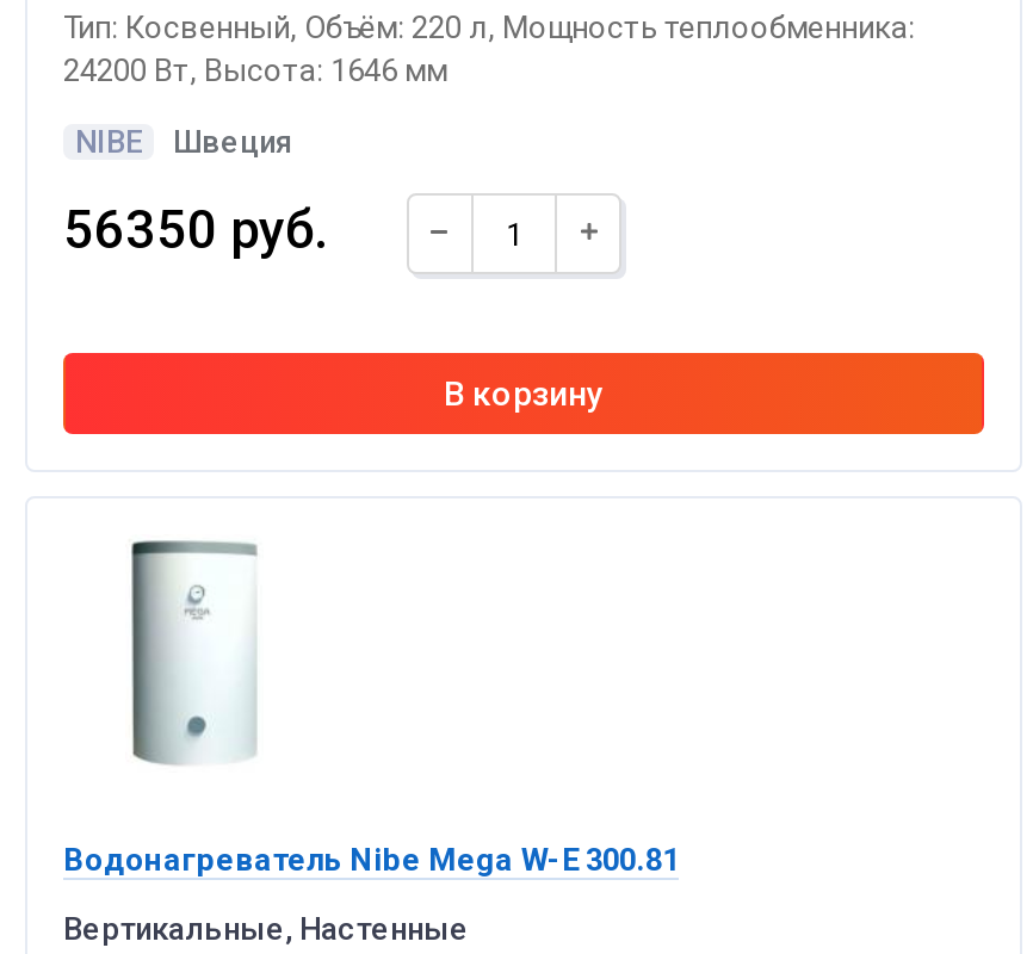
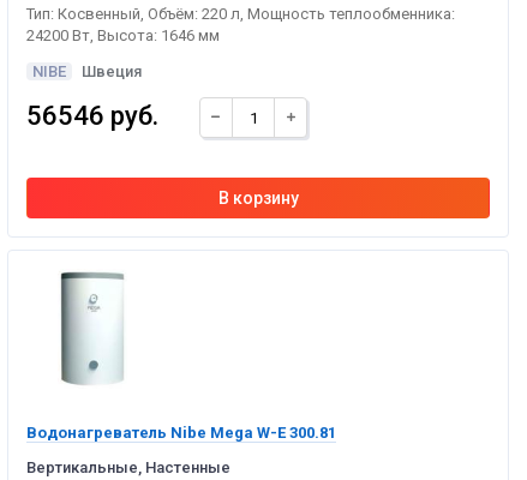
[63,200,326,260] 56350 руб. -> [26,101,158,131] 56546 руб.

